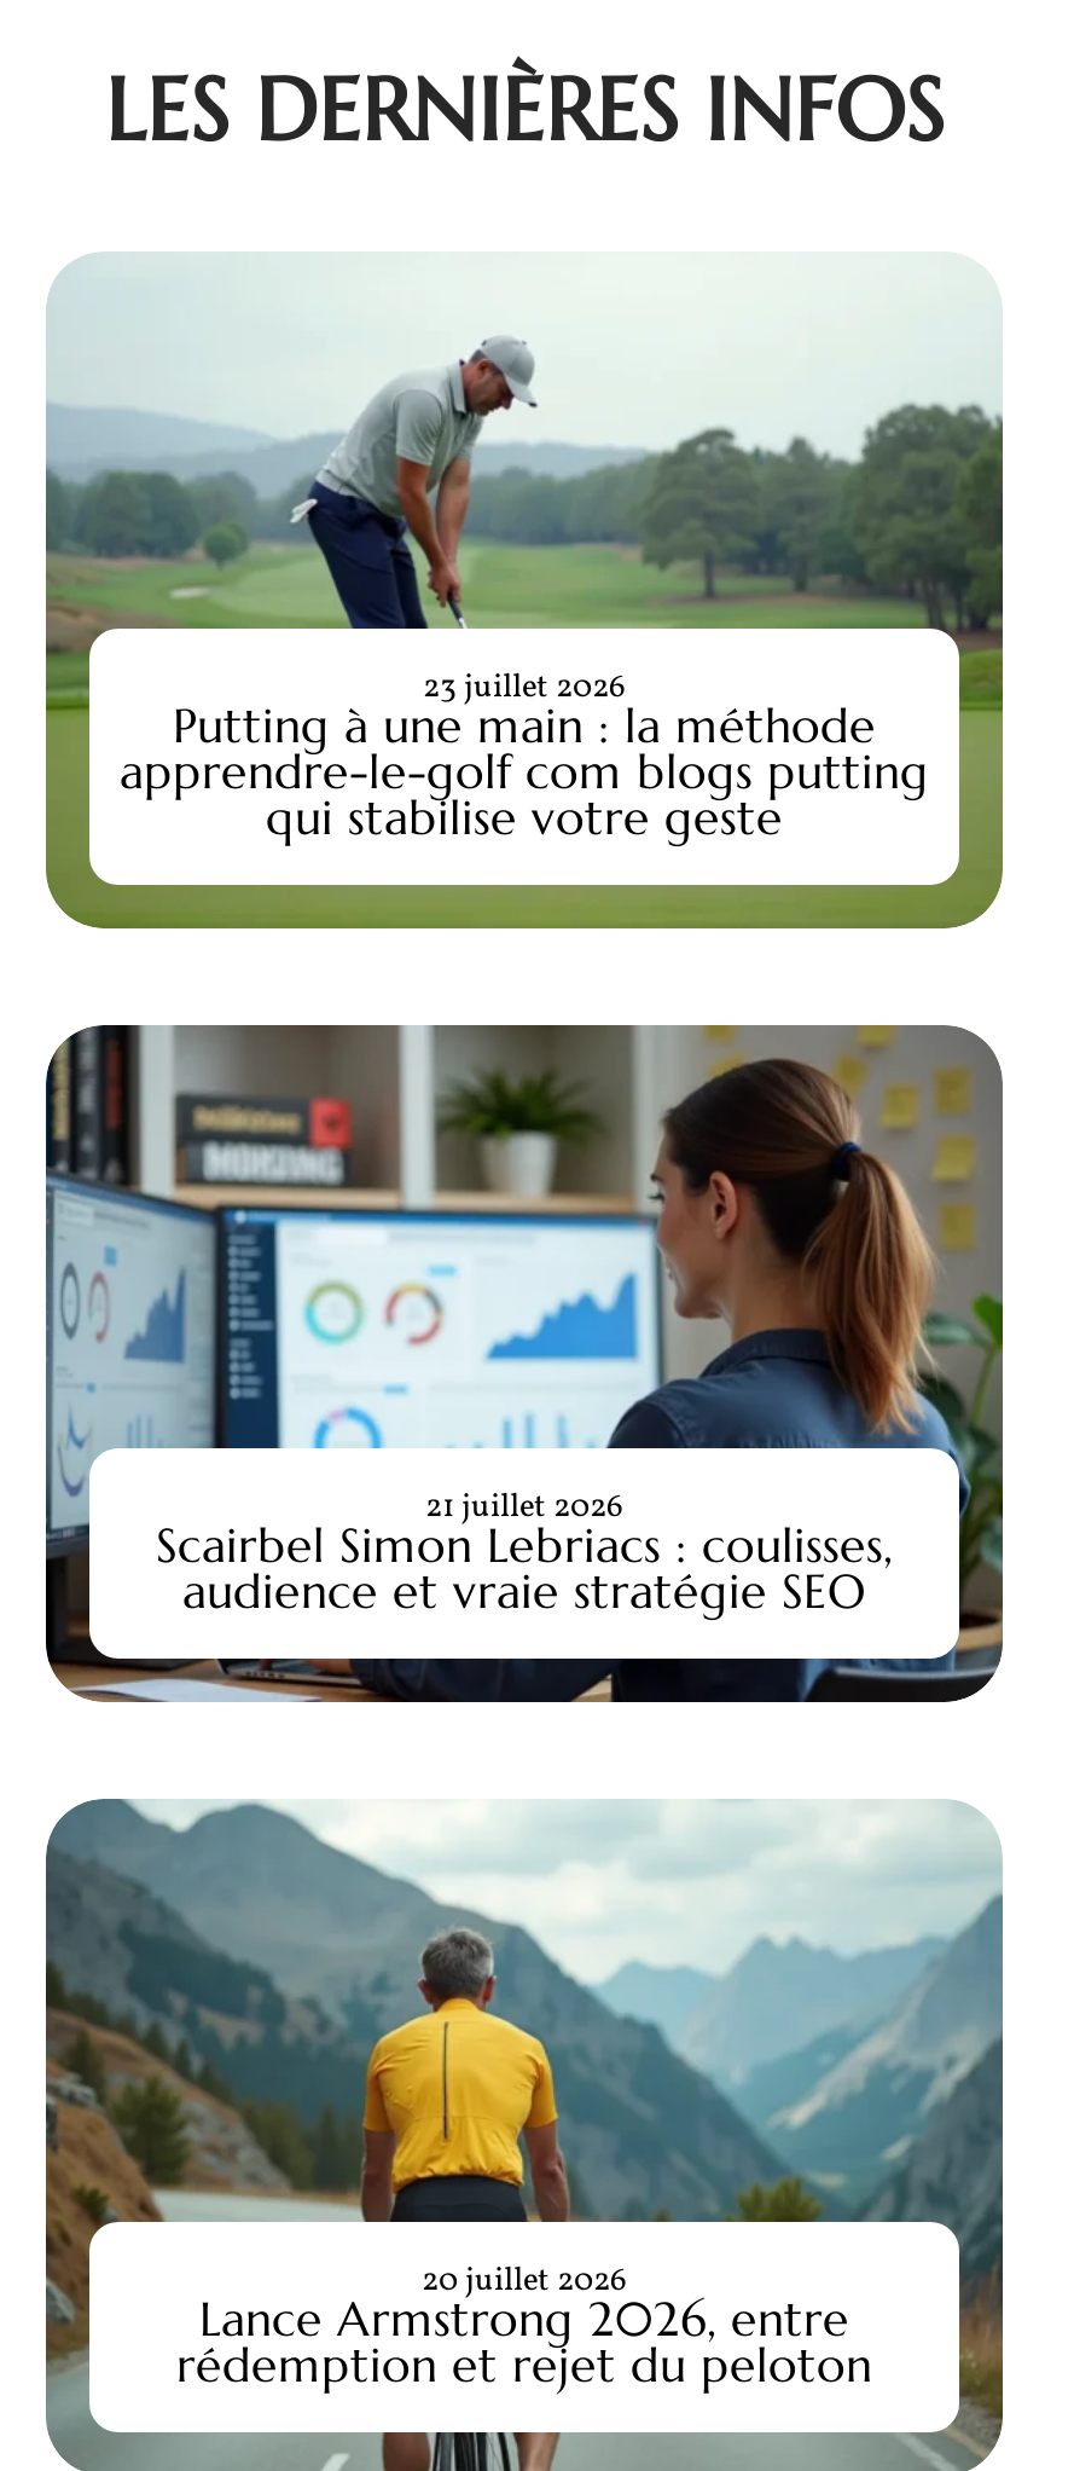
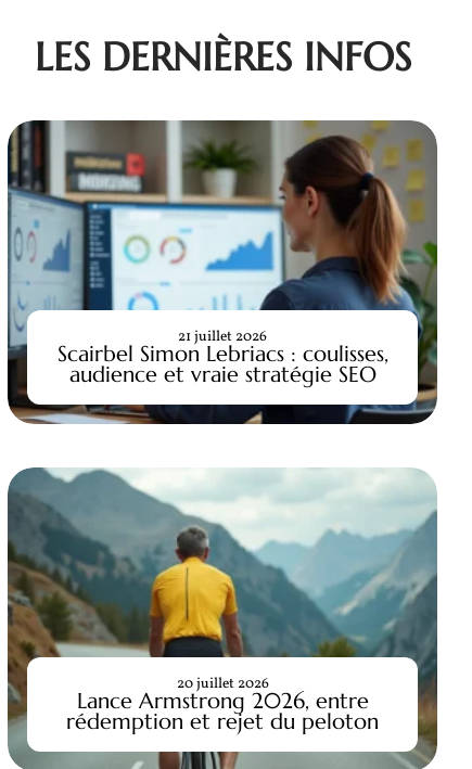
[43,254,1005,931] [image] | Putting à une main : la méthode | apprendre-le-golf com blogs putting | qui stabilise votre geste -> none
[423,665,626,711] 23 juillet 2026 -> none

